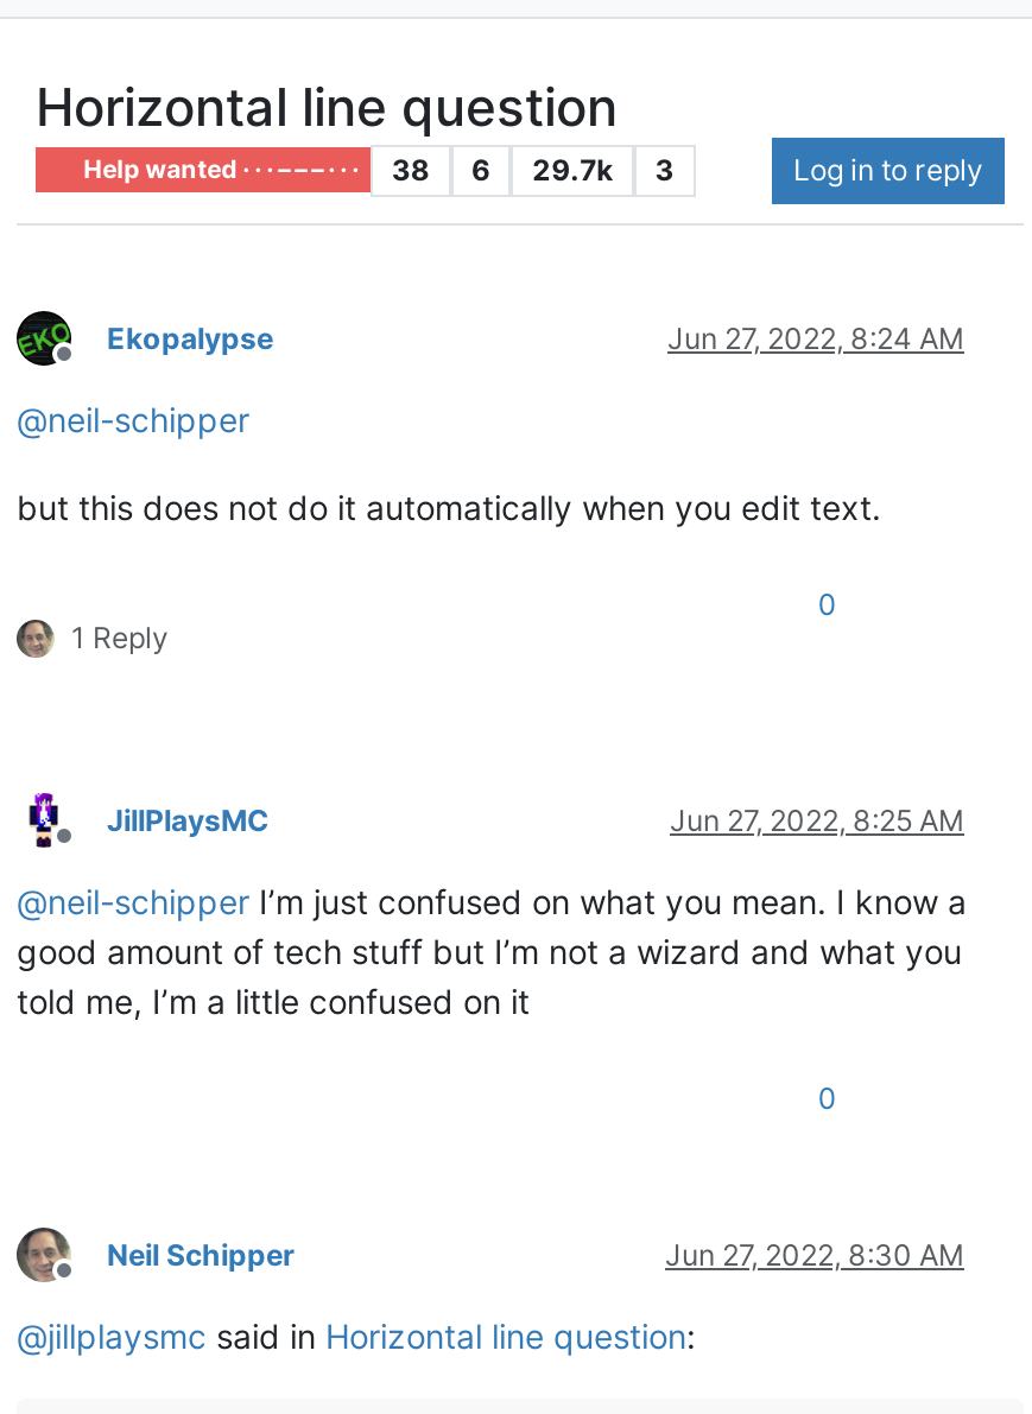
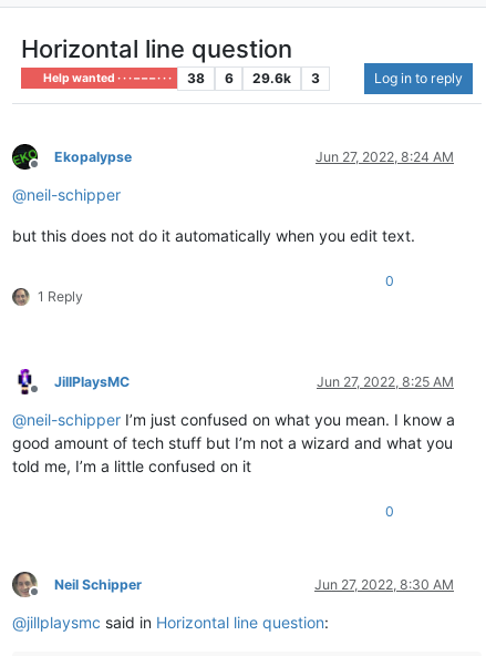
[79,151,674,187] Help wanted · · · – – – · · · 38 6 29.7k 3 -> [41,70,320,86] Help wanted · · · – – – · · · 38 6 29.6k 3

